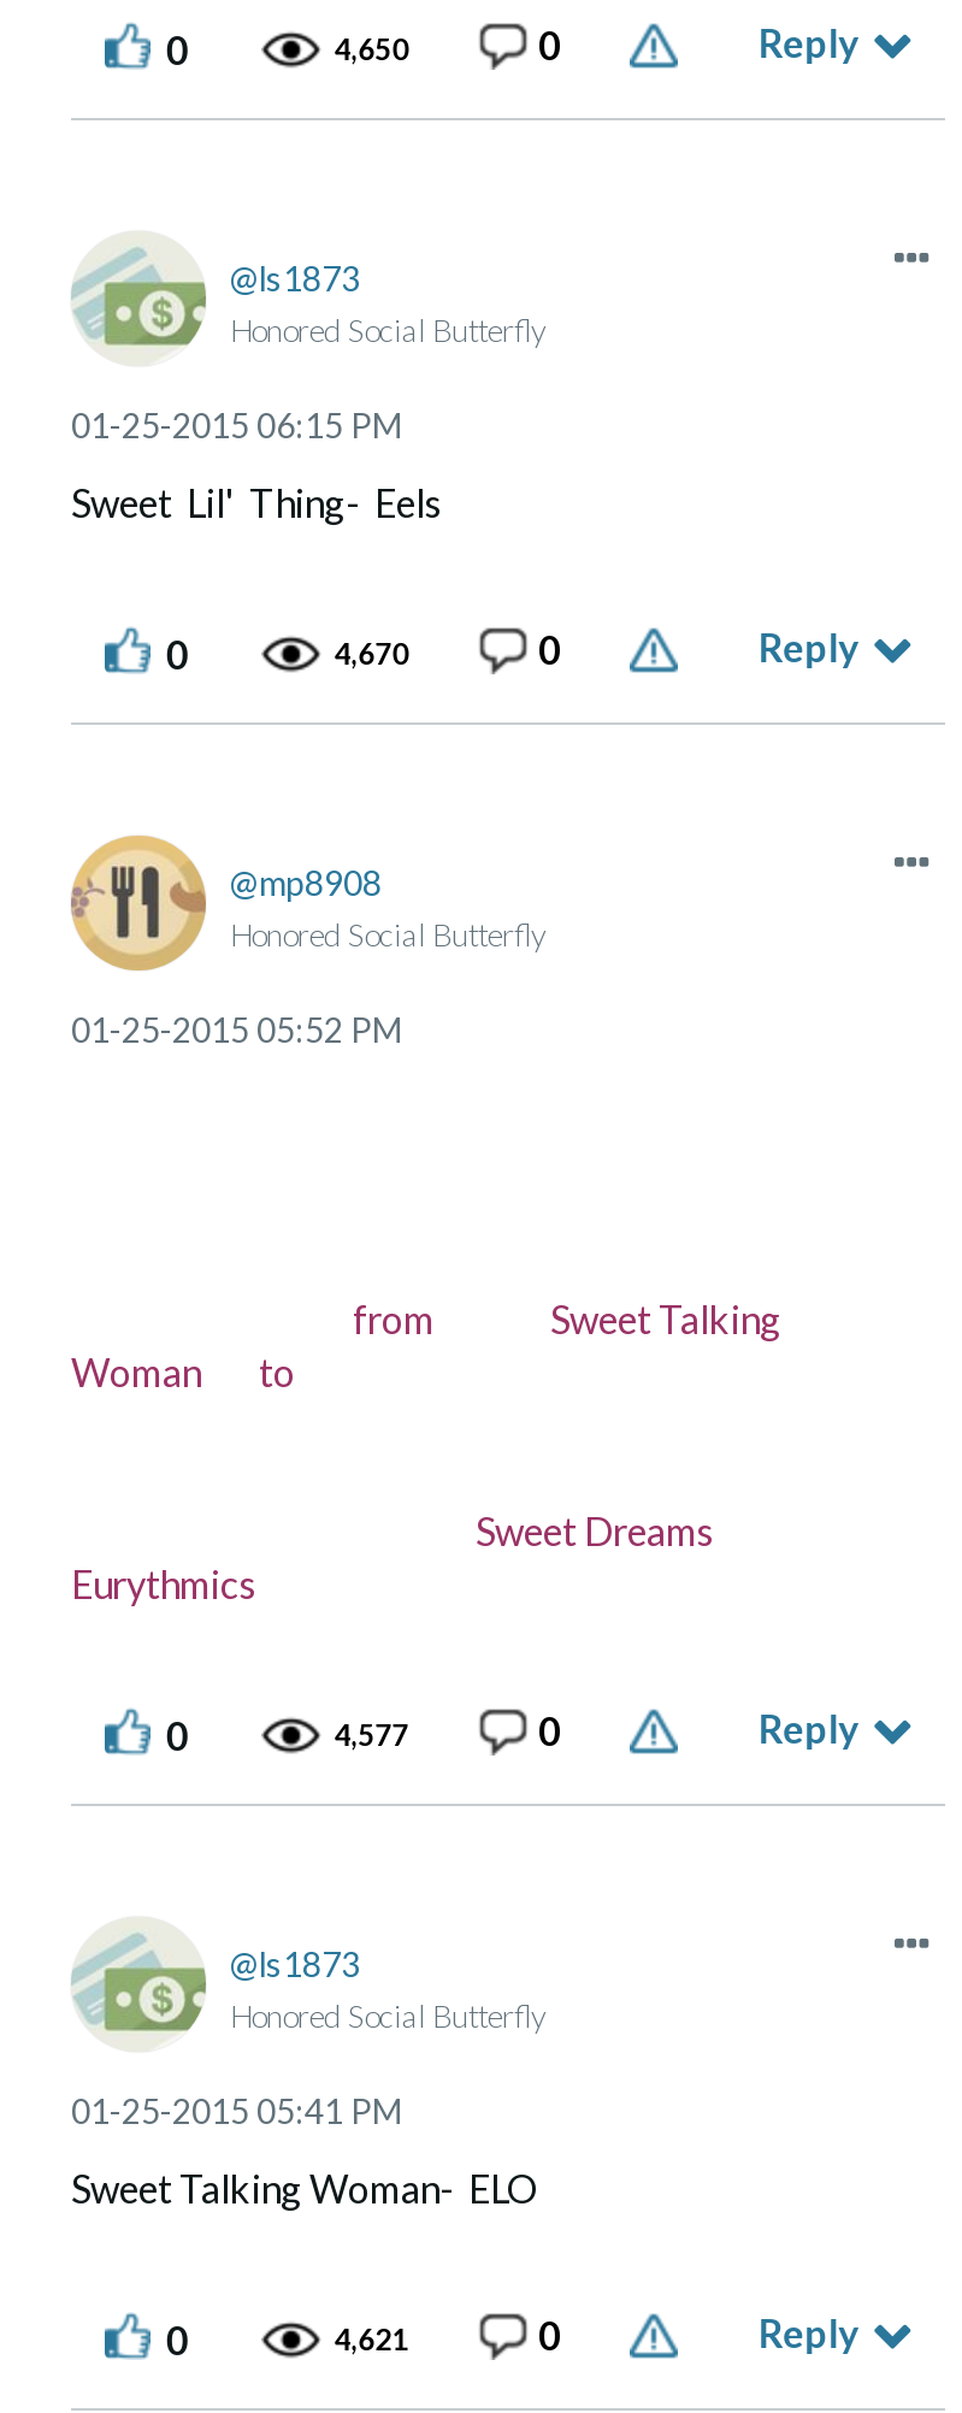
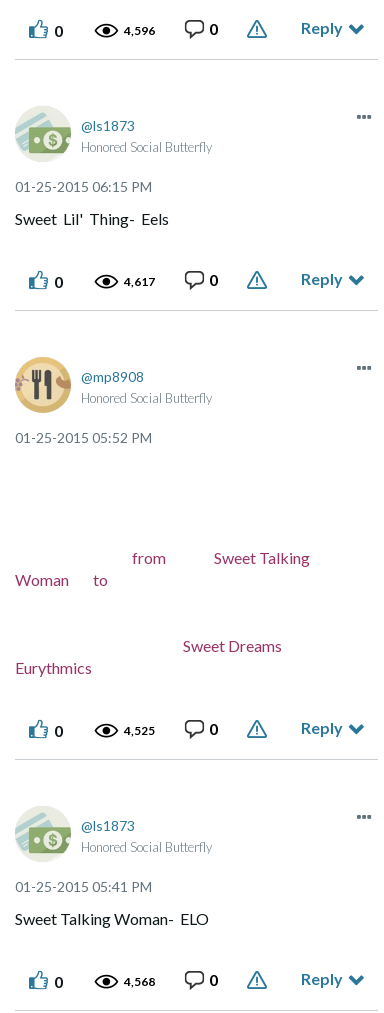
[334,31,409,67] 4,650 -> [124,23,155,38] 4,596
[334,635,409,671] 4,670 -> [124,274,155,289] 4,617
[334,1716,409,1752] 4,577 -> [124,723,155,738] 4,525
[334,2321,409,2357] 4,621 -> [124,974,155,989] 4,568

